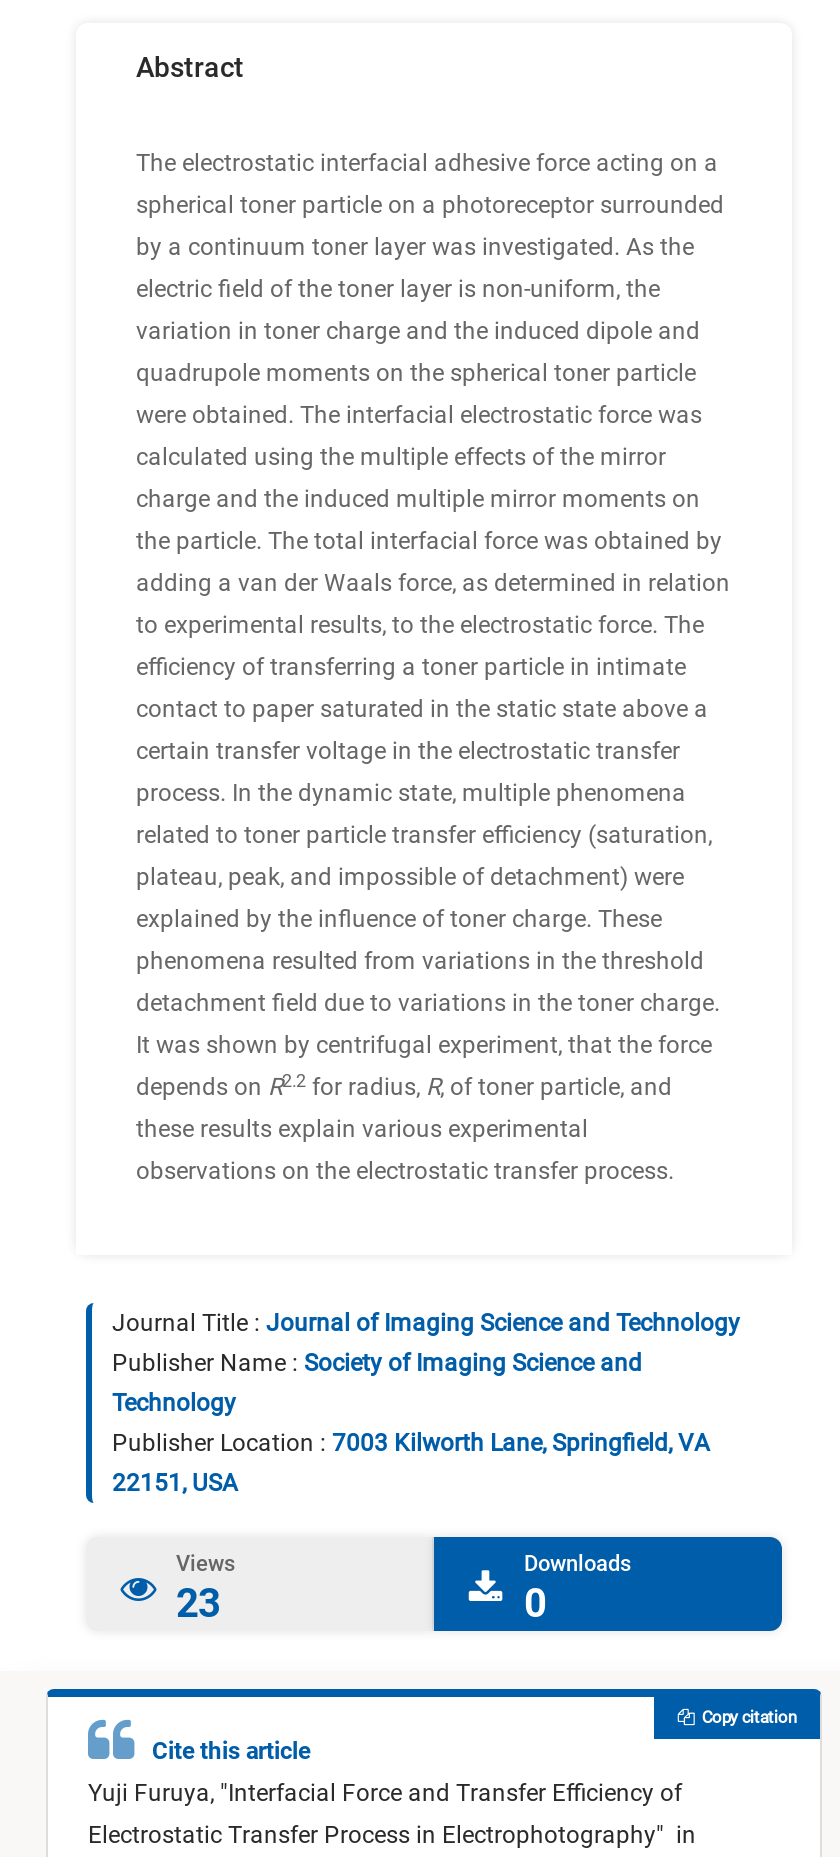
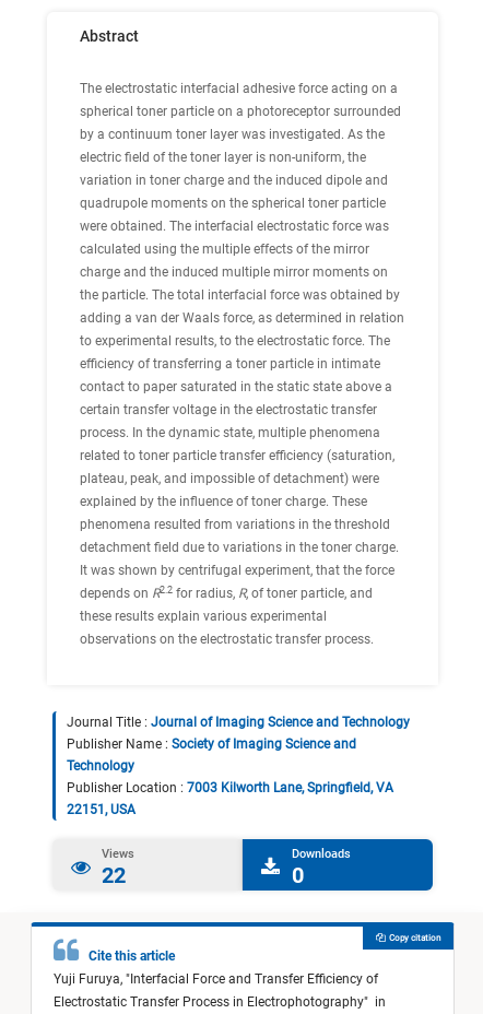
[176,1579,220,1627] 23 -> [102,862,126,888] 22

